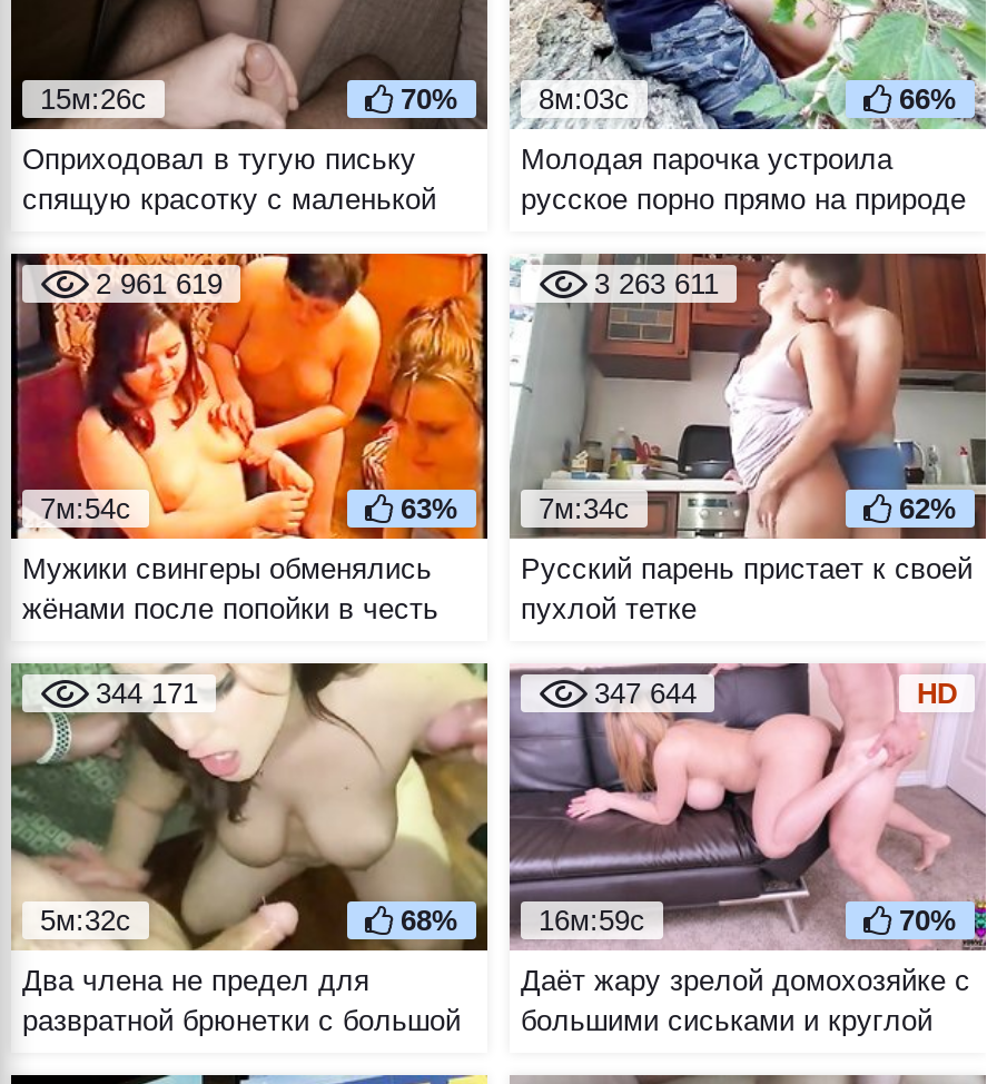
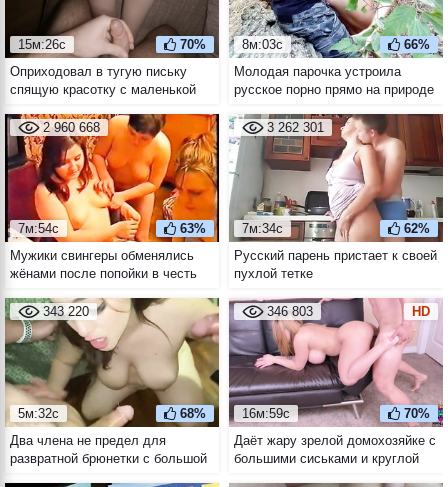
[96,267,223,300] 2 961 619 -> [43,120,100,135] 2 960 668
[594,267,719,300] 3 263 611 -> [267,120,324,135] 3 262 301
[96,677,198,710] 344 171 -> [43,304,89,319] 343 220
[594,677,697,710] 347 644 -> [267,304,313,319] 346 803

